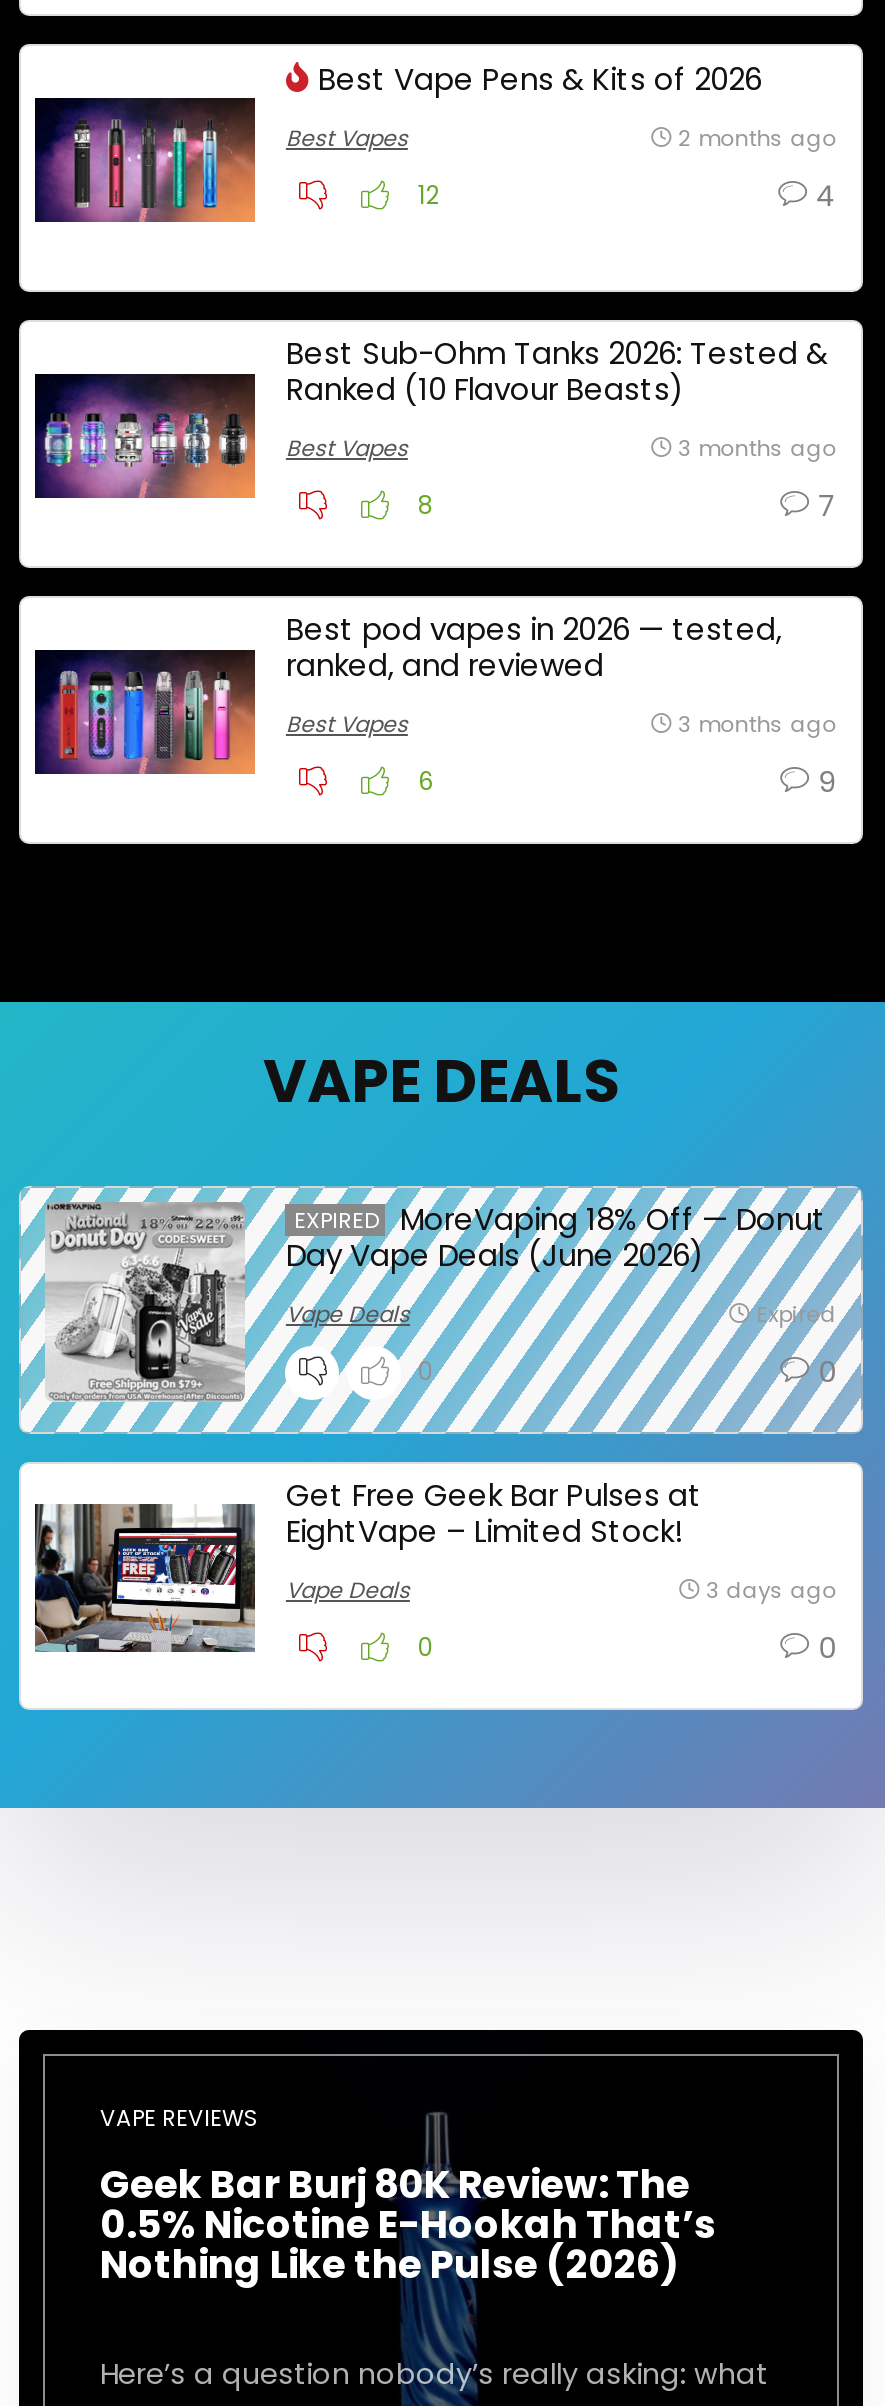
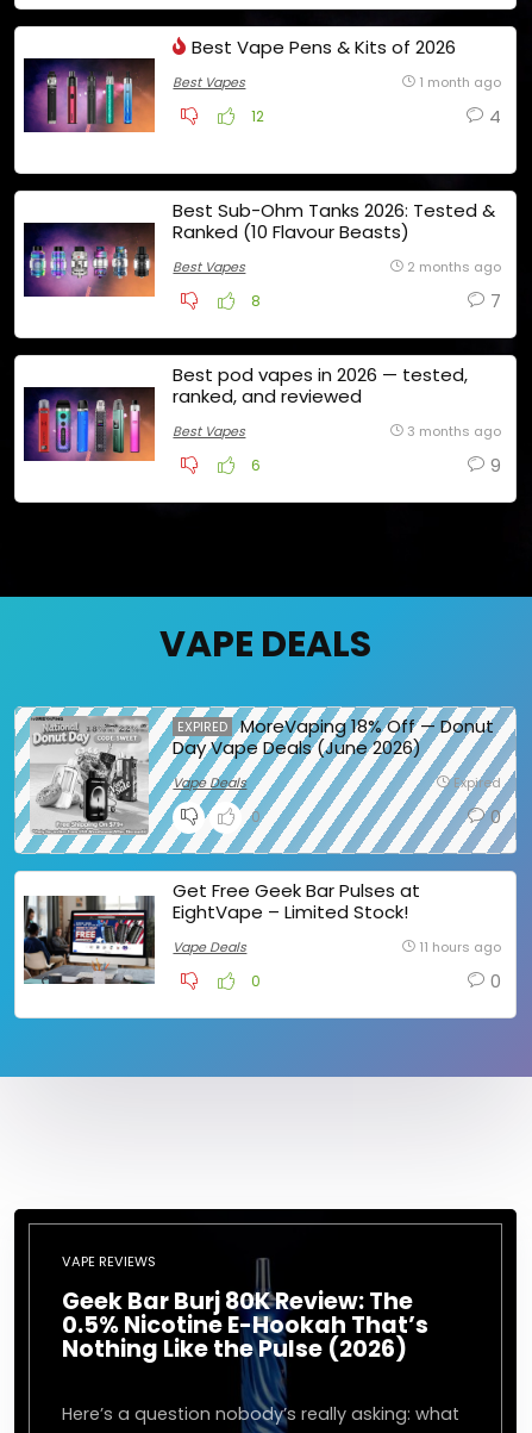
[678,122,836,154] 2 months ago -> [418,73,501,92] 1 month ago
[678,432,836,464] 3 months ago -> [407,257,501,276] 2 months ago
[706,1574,836,1606] 3 days ago -> [418,937,501,957] 11 hours ago

